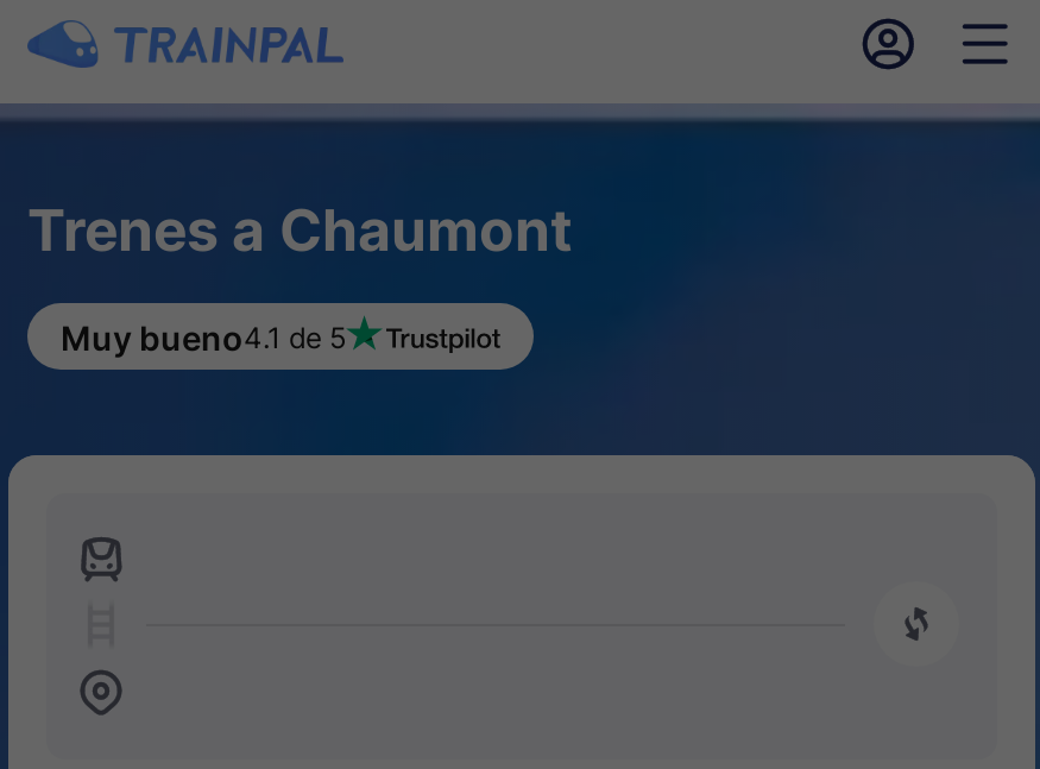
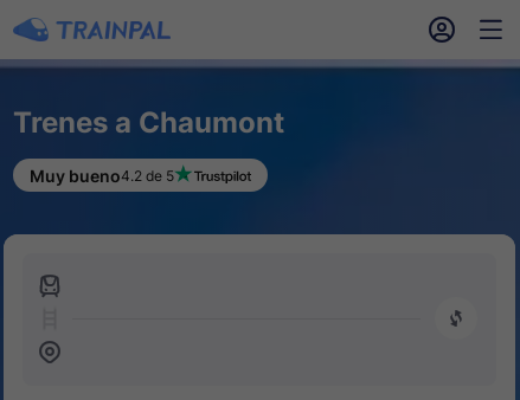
[61,316,346,357] Muy bueno4.1 de 5 -> [30,165,174,185] Muy bueno4.2 de 5

